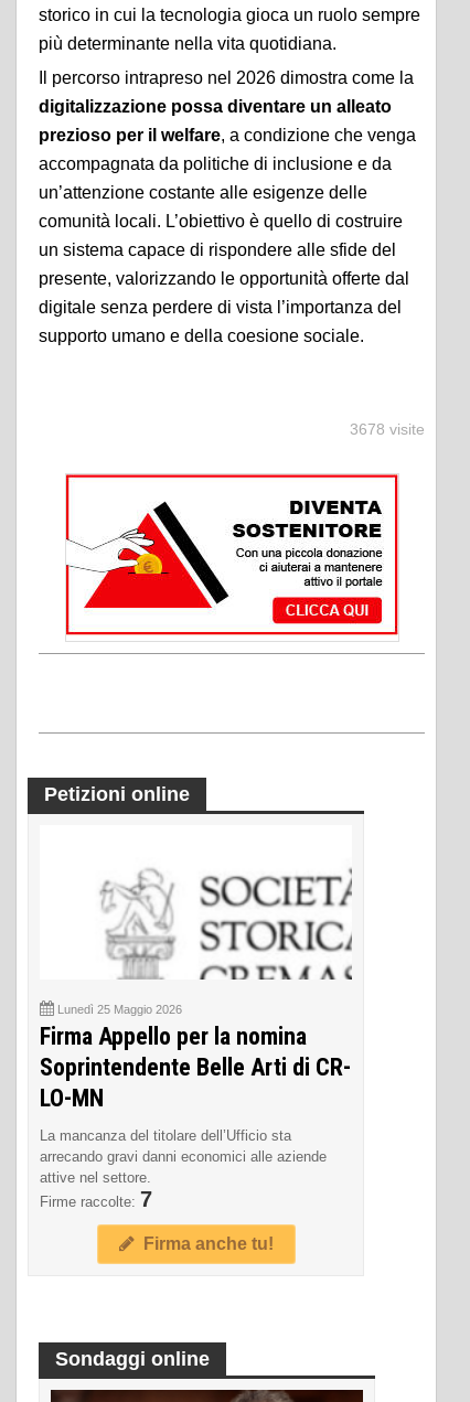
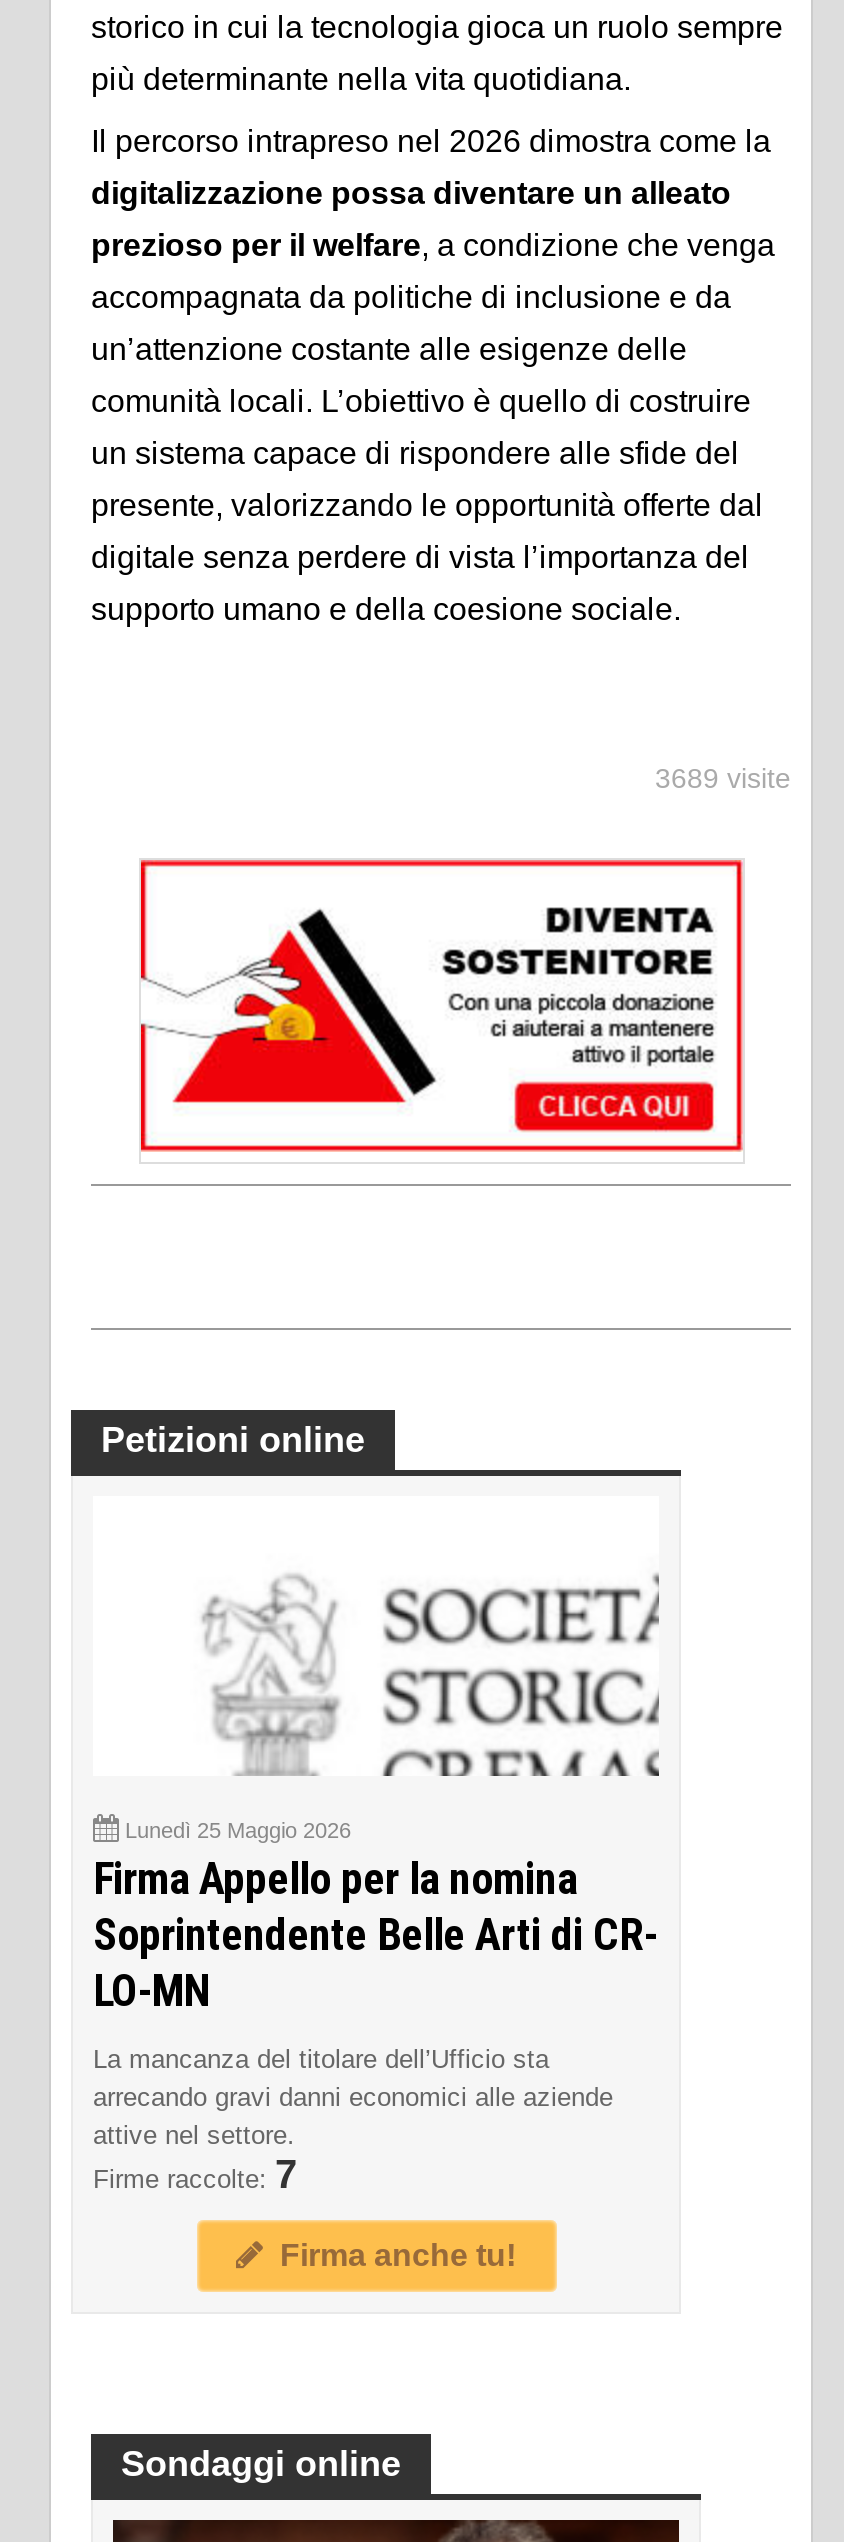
[350,420,425,437] 3678 visite -> [655,761,791,793] 3689 visite

